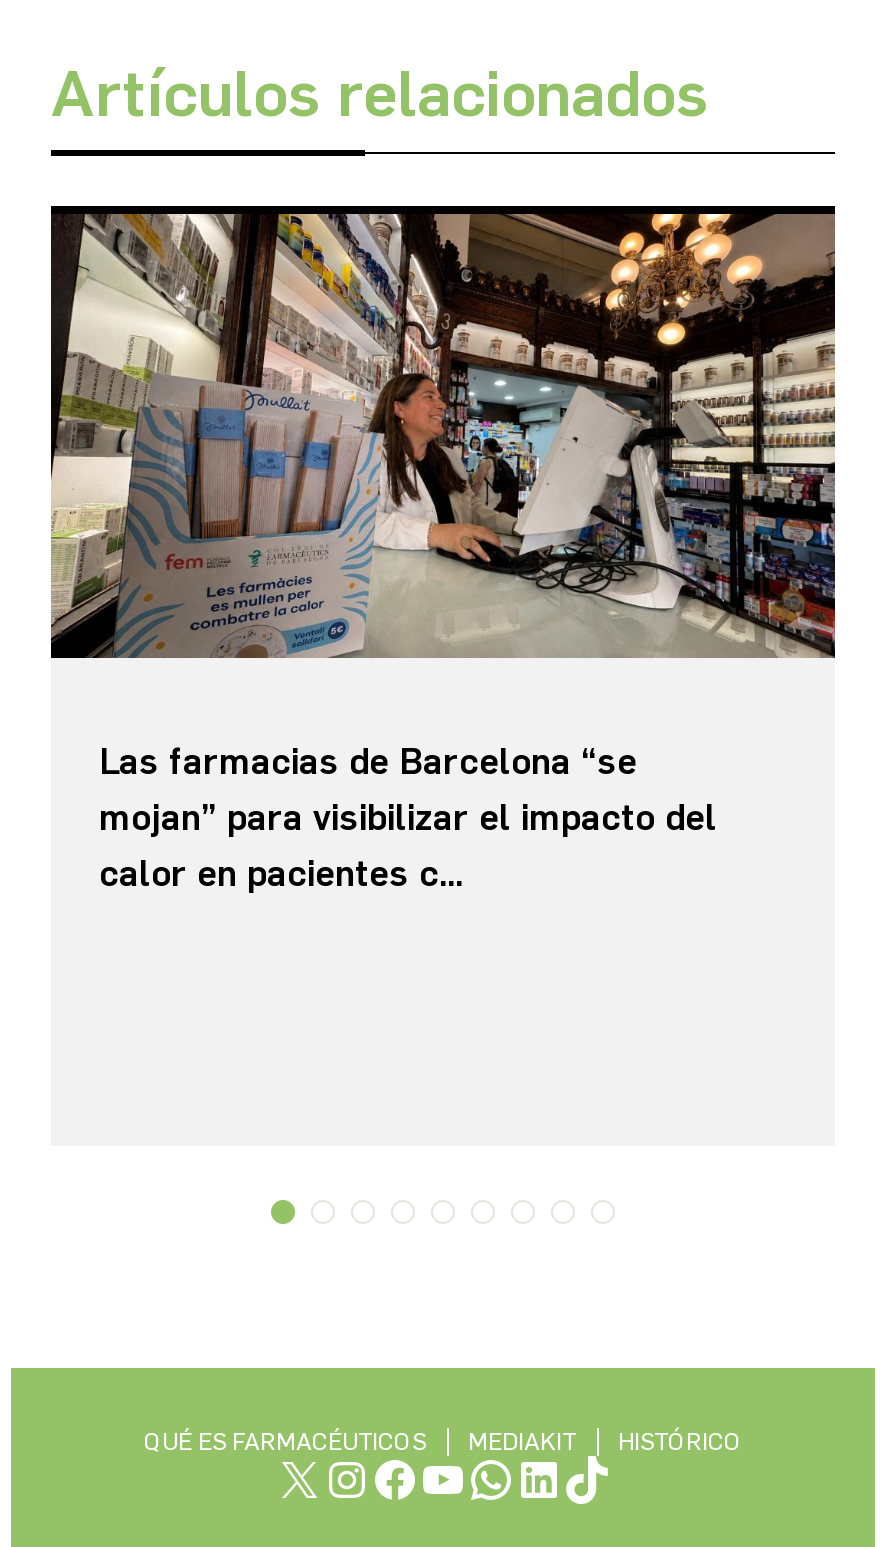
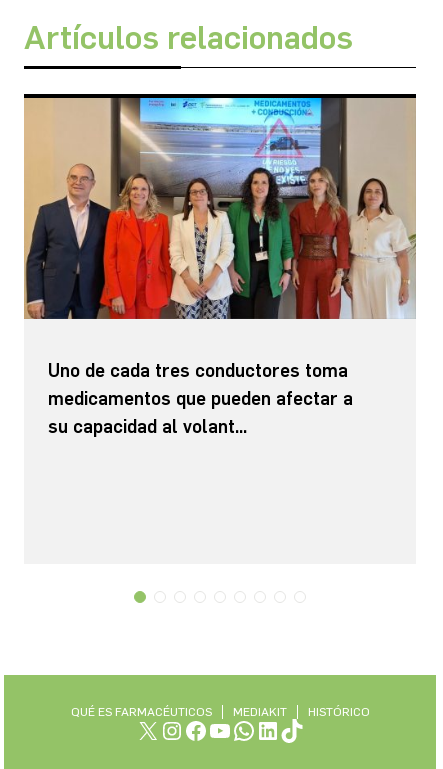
[49,212,837,895] [image] | Las farmacias de Barcelona “se | mojan” para visibilizar el impacto del | calor en pacientes c... -> [23,97,416,437] [image] | Uno de cada tres conductores toma | medicamentos que pueden afectar a | su capacidad al volant...

